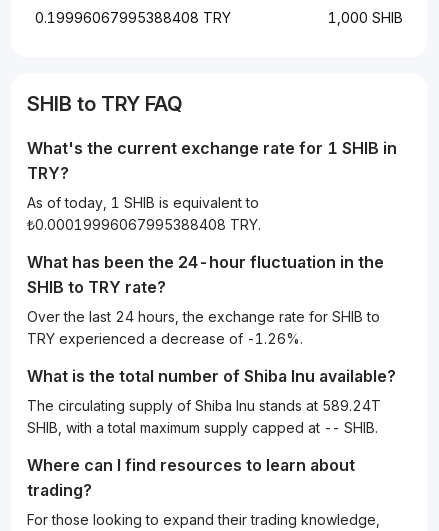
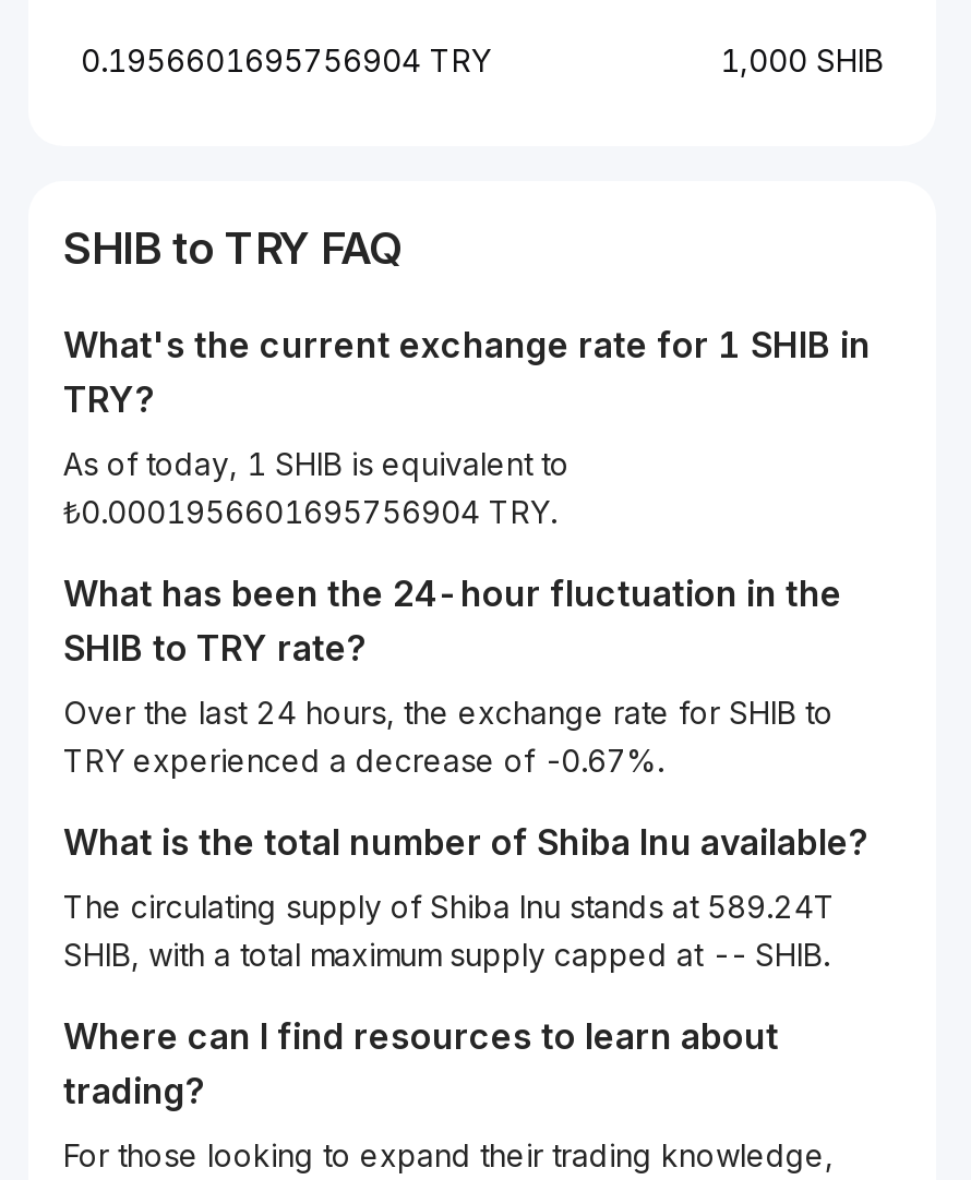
[35,9,231,26] 0.19996067995388408 TRY -> [81,41,491,79] 0.1956601695756904 TRY
[27,216,261,233] ₺0.00019996067995388408 TRY. -> [63,493,556,530] ₺0.0001956601695756904 TRY.
[27,330,303,347] TRY experienced a decrease of -1.26%. -> [63,742,663,779] TRY experienced a decrease of -0.67%.

